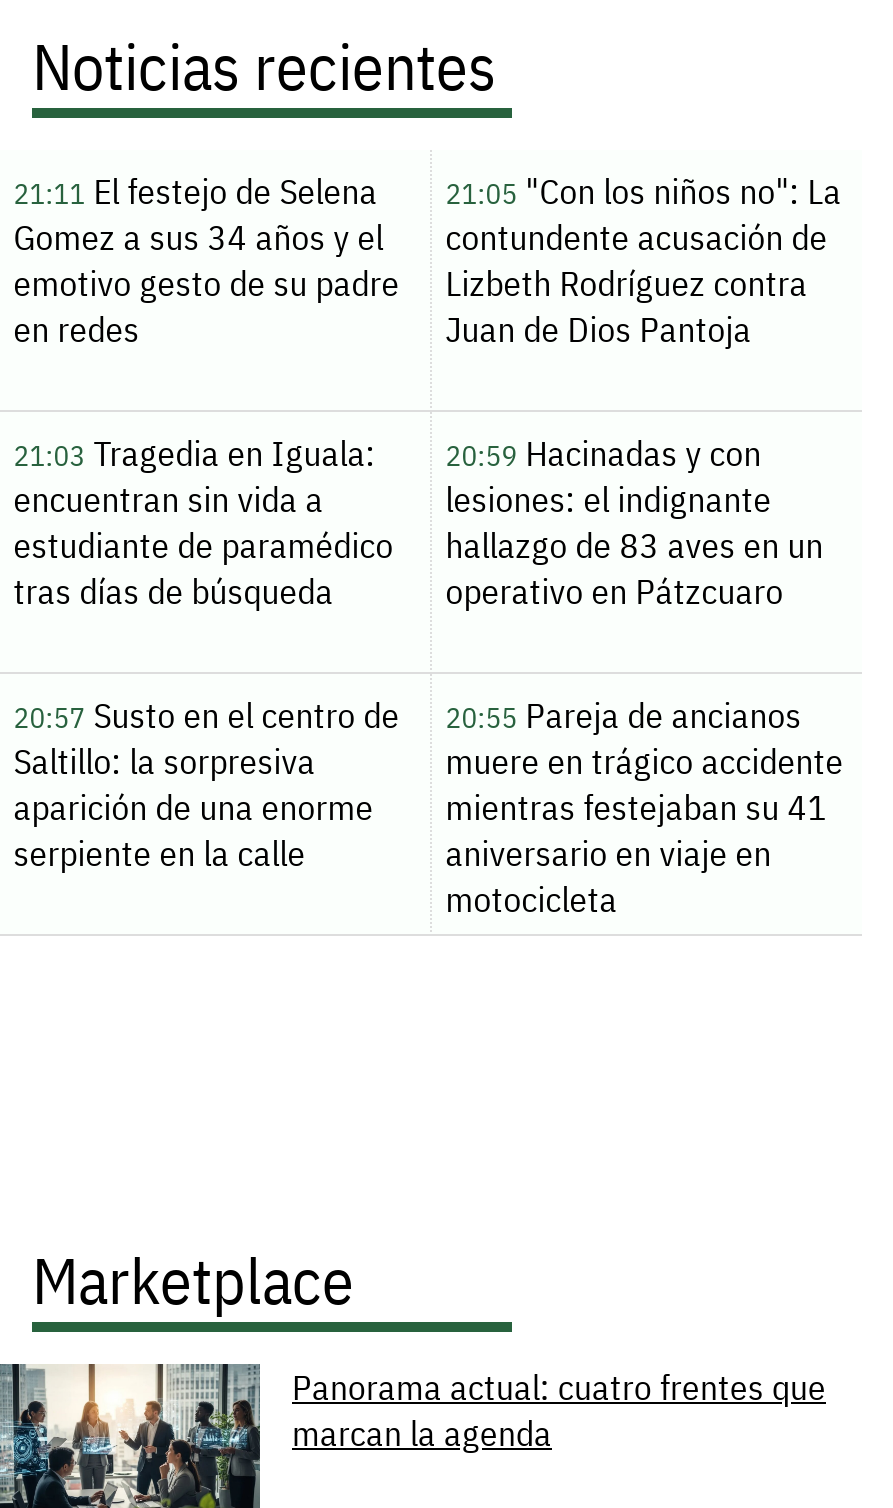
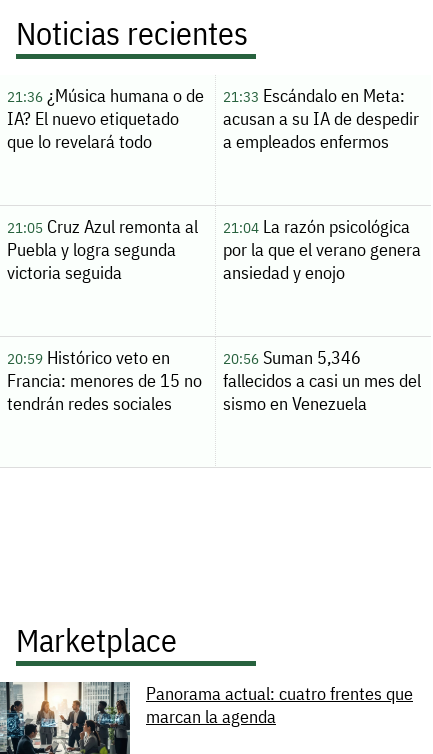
[13,168,399,352] 21:11 El festejo de Selena | Gomez a sus 34 años y el | emotivo gesto de su padre | en redes -> [7,84,204,153] 21:36 ¿Música humana o de | IA? El nuevo etiquetado | que lo revelará todo
[446,168,842,352] 21:05 "Con los niños no": La | contundente acusación de | Lizbeth Rodríguez contra | Juan de Dios Pantoja -> [223,84,419,153] 21:33 Escándalo en Meta: | acusan a su IA de despedir | a empleados enfermos
[13,429,393,613] 21:03 Tragedia en Iguala: | encuentran sin vida a | estudiante de paramédico | tras días de búsqueda -> [7,215,198,284] 21:05 Cruz Azul remonta al | Puebla y logra segunda | victoria seguida
[446,429,824,613] 20:59 Hacinadas y con | lesiones: el indignante | hallazgo de 83 aves en un | operativo en Pátzcuaro -> [223,215,421,284] 21:04 La razón psicológica | por la que el verano genera | ansiedad y enojo
[13,691,399,875] 20:57 Susto en el centro de | Saltillo: la sorpresiva | aparición de una enorme | serpiente en la calle -> [7,346,202,415] 20:59 Histórico veto en | Francia: menores de 15 no | tendrán redes sociales
[446,691,844,921] 20:55 Pareja de ancianos | muere en trágico accidente | mientras festejaban su 41 | aniversario en viaje en | motocicleta -> [223,346,421,415] 20:56 Suman 5,346 | fallecidos a casi un mes del | sismo en Venezuela

